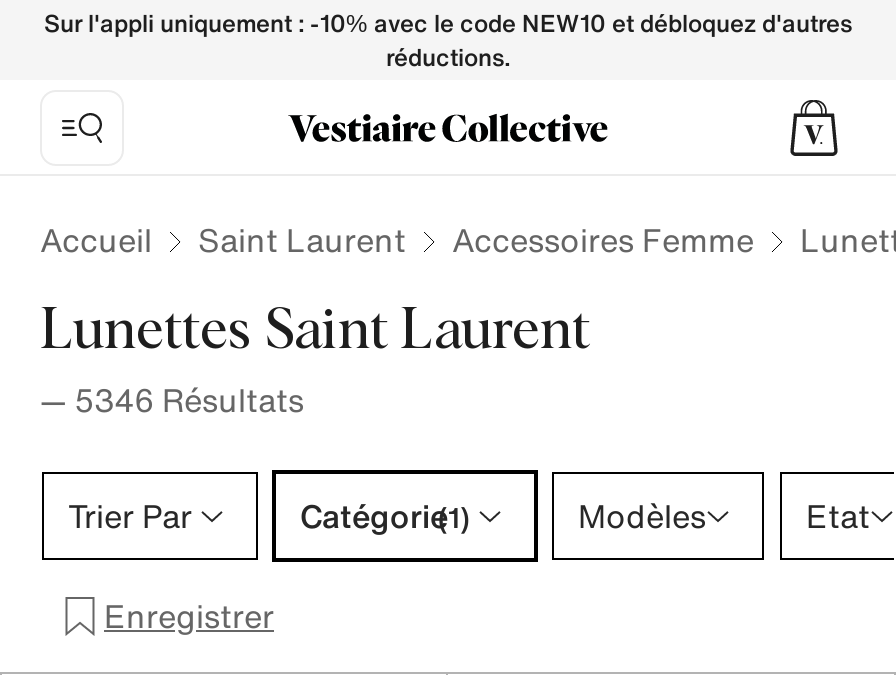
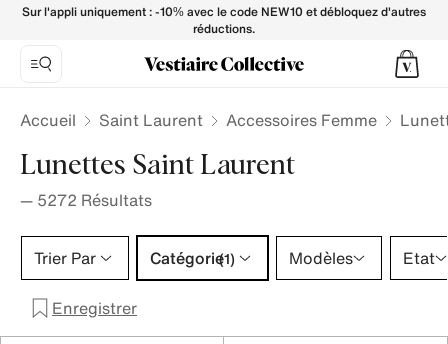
[40,376,304,424] — 5346 Résultats -> [20,188,152,212] — 5272 Résultats

